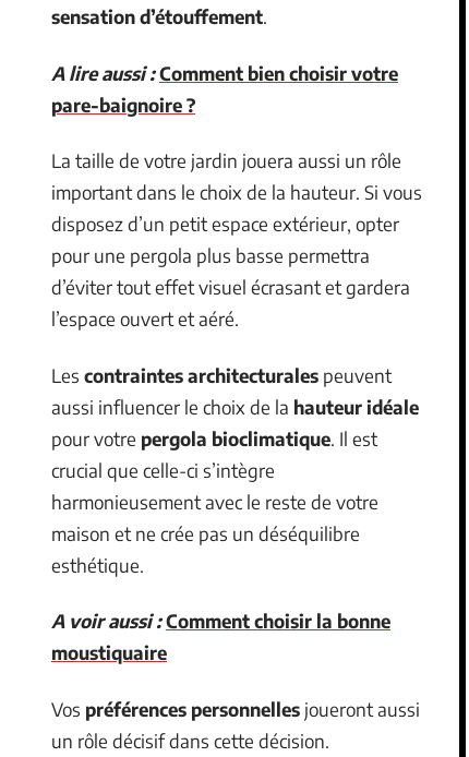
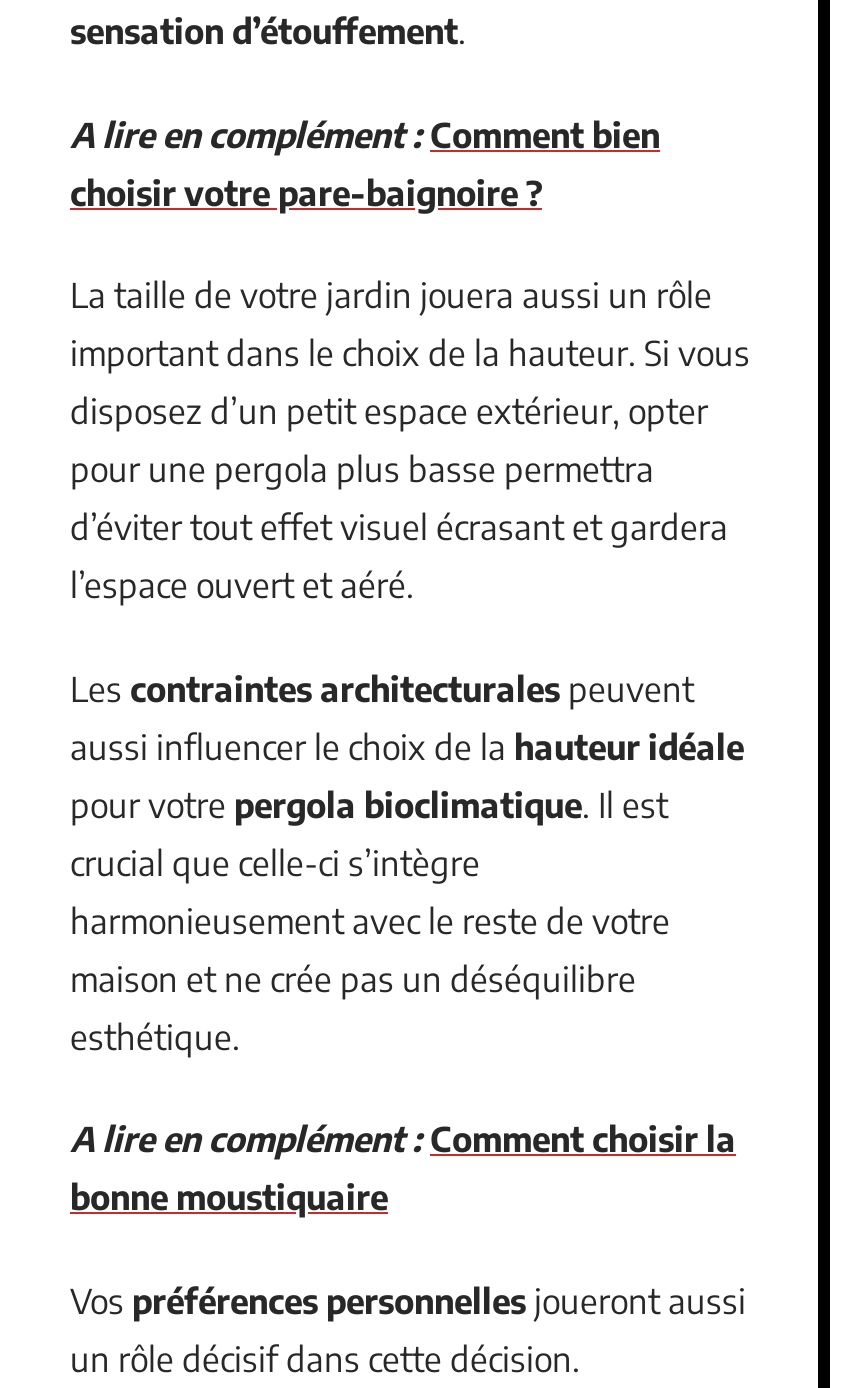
[51,61,398,116] A lire aussi : Comment bien choisir votre | pare-baignoire ? -> [70,111,660,213] A lire en complément : Comment bien | choisir votre pare-baignoire ?
[51,609,390,664] A voir aussi : Comment choisir la bonne | moustiquaire -> [70,1116,736,1218] A lire en complément : Comment choisir la | bonne moustiquaire

